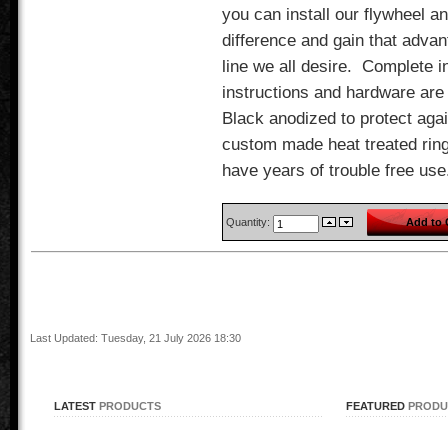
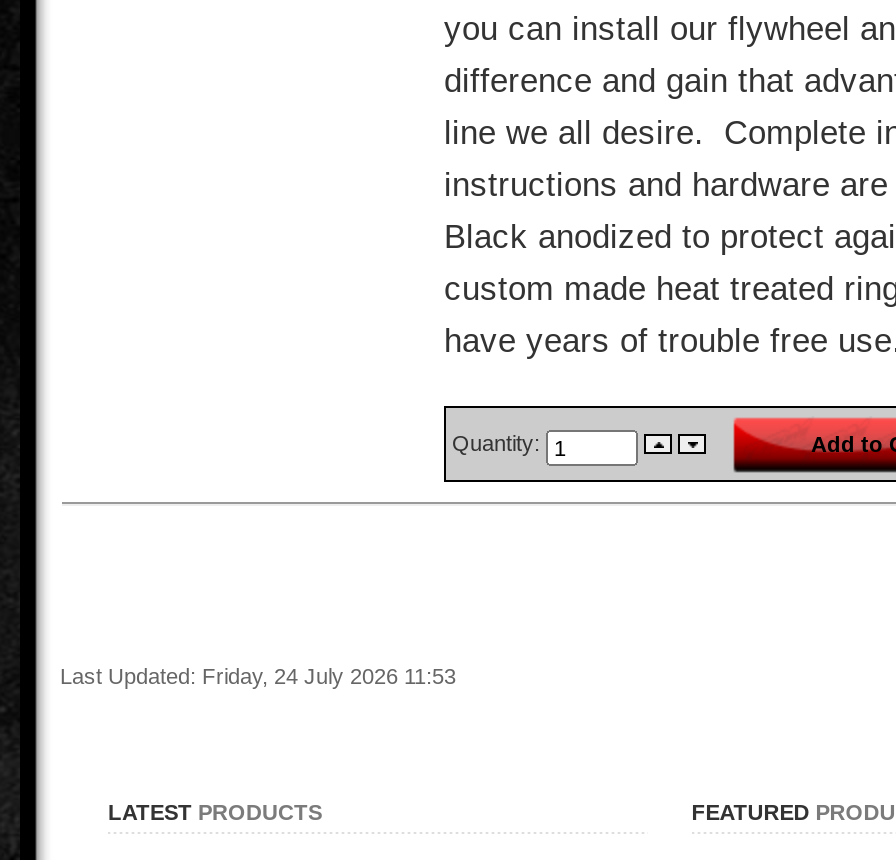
[30,332,241,344] Last Updated: Tuesday, 21 July 2026 18:30 -> [60,664,456,688] Last Updated: Friday, 24 July 2026 11:53

